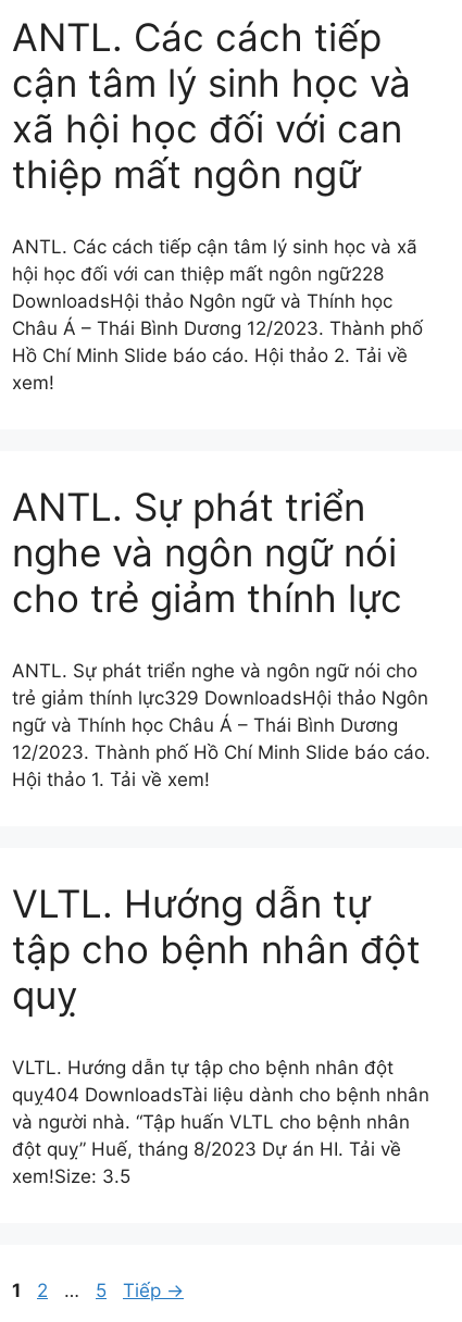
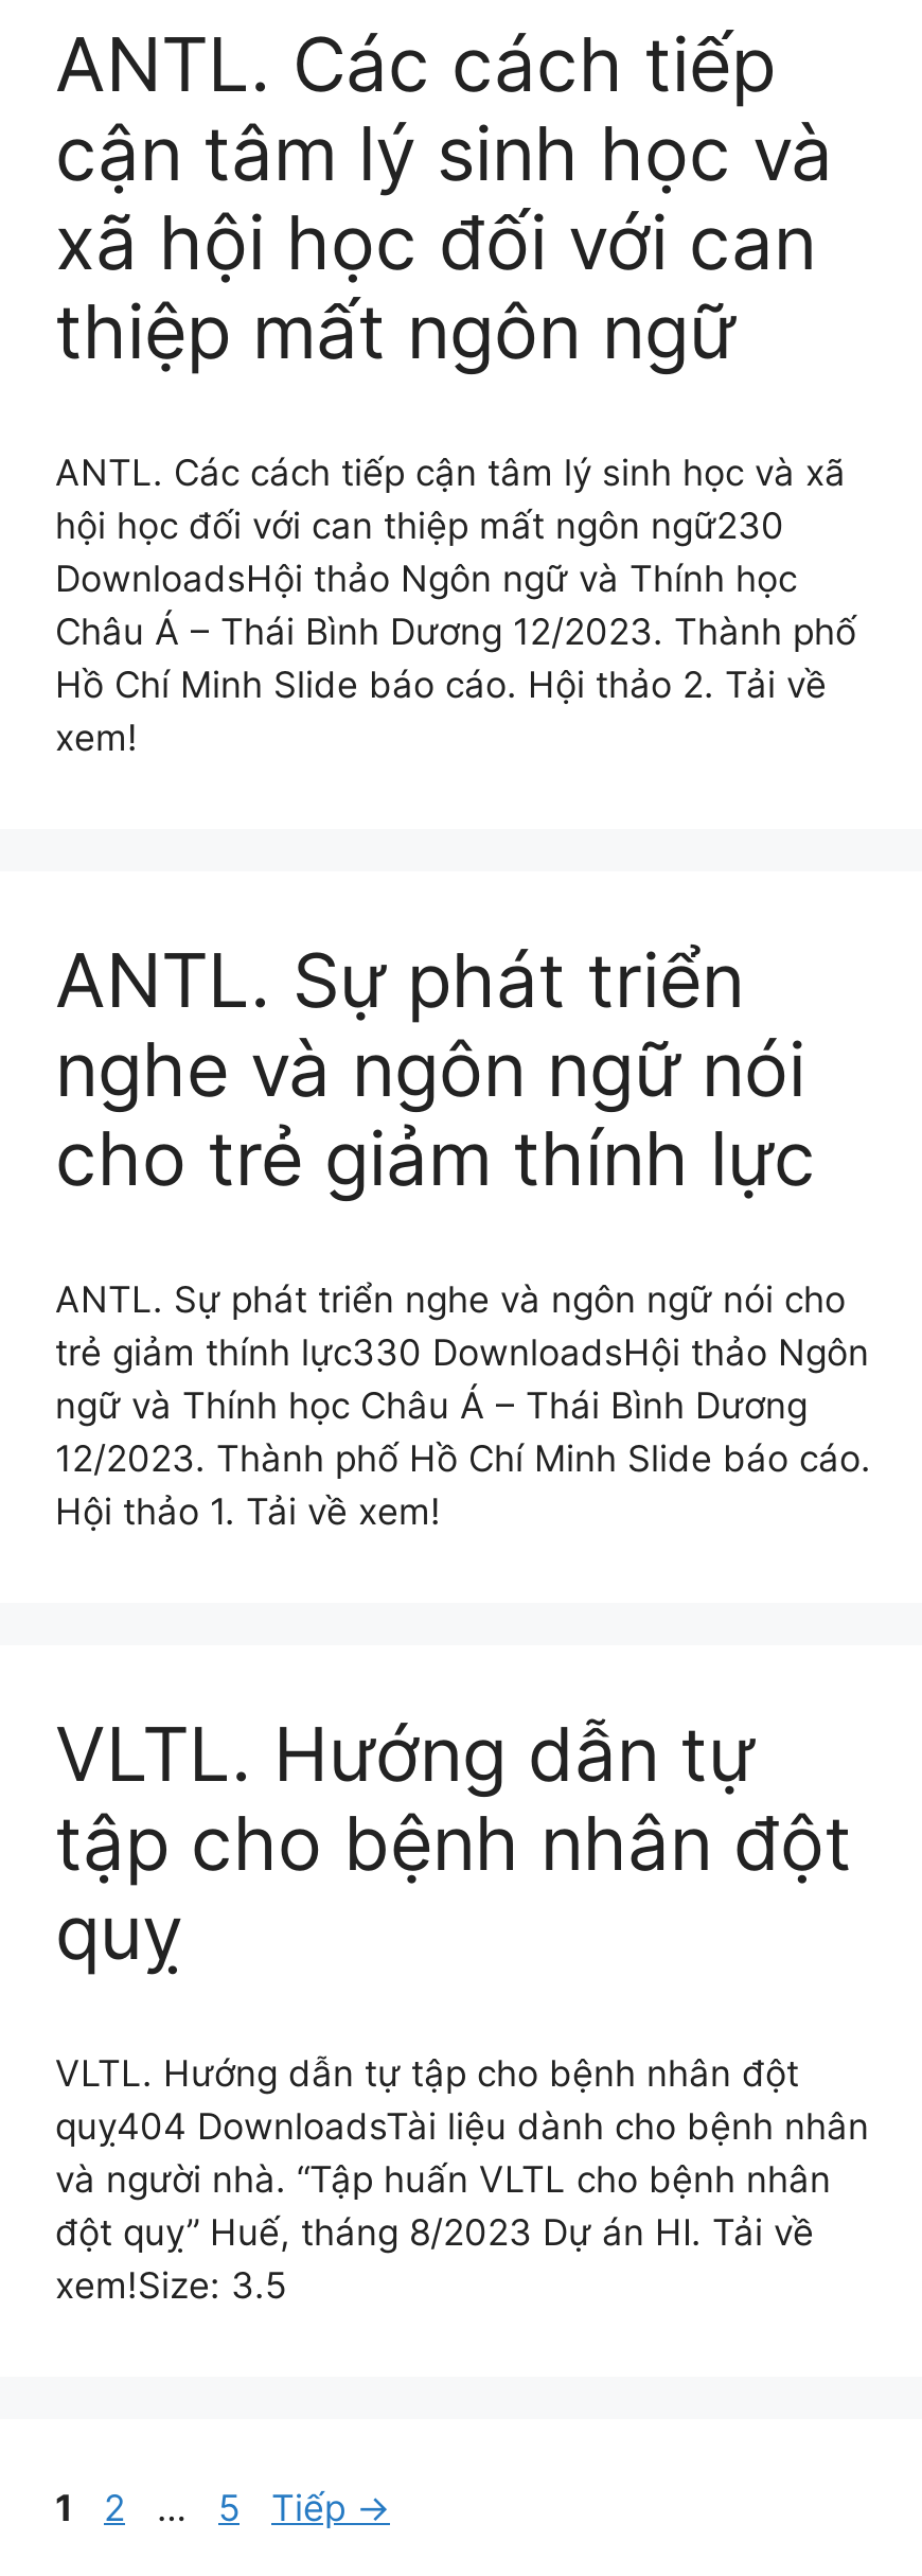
[12,263,384,285] hội học đối với can thiệp mất ngôn ngữ228 -> [55,505,784,547] hội học đối với can thiệp mất ngôn ngữ230
[12,687,428,709] trẻ giảm thính lực329 DownloadsHội thảo Ngôn -> [55,1331,869,1374] trẻ giảm thính lực330 DownloadsHội thảo Ngôn

